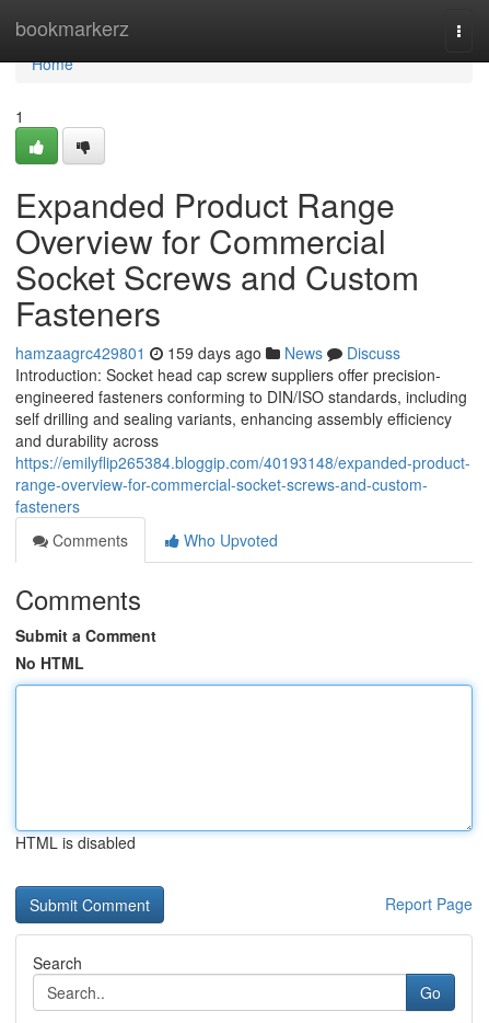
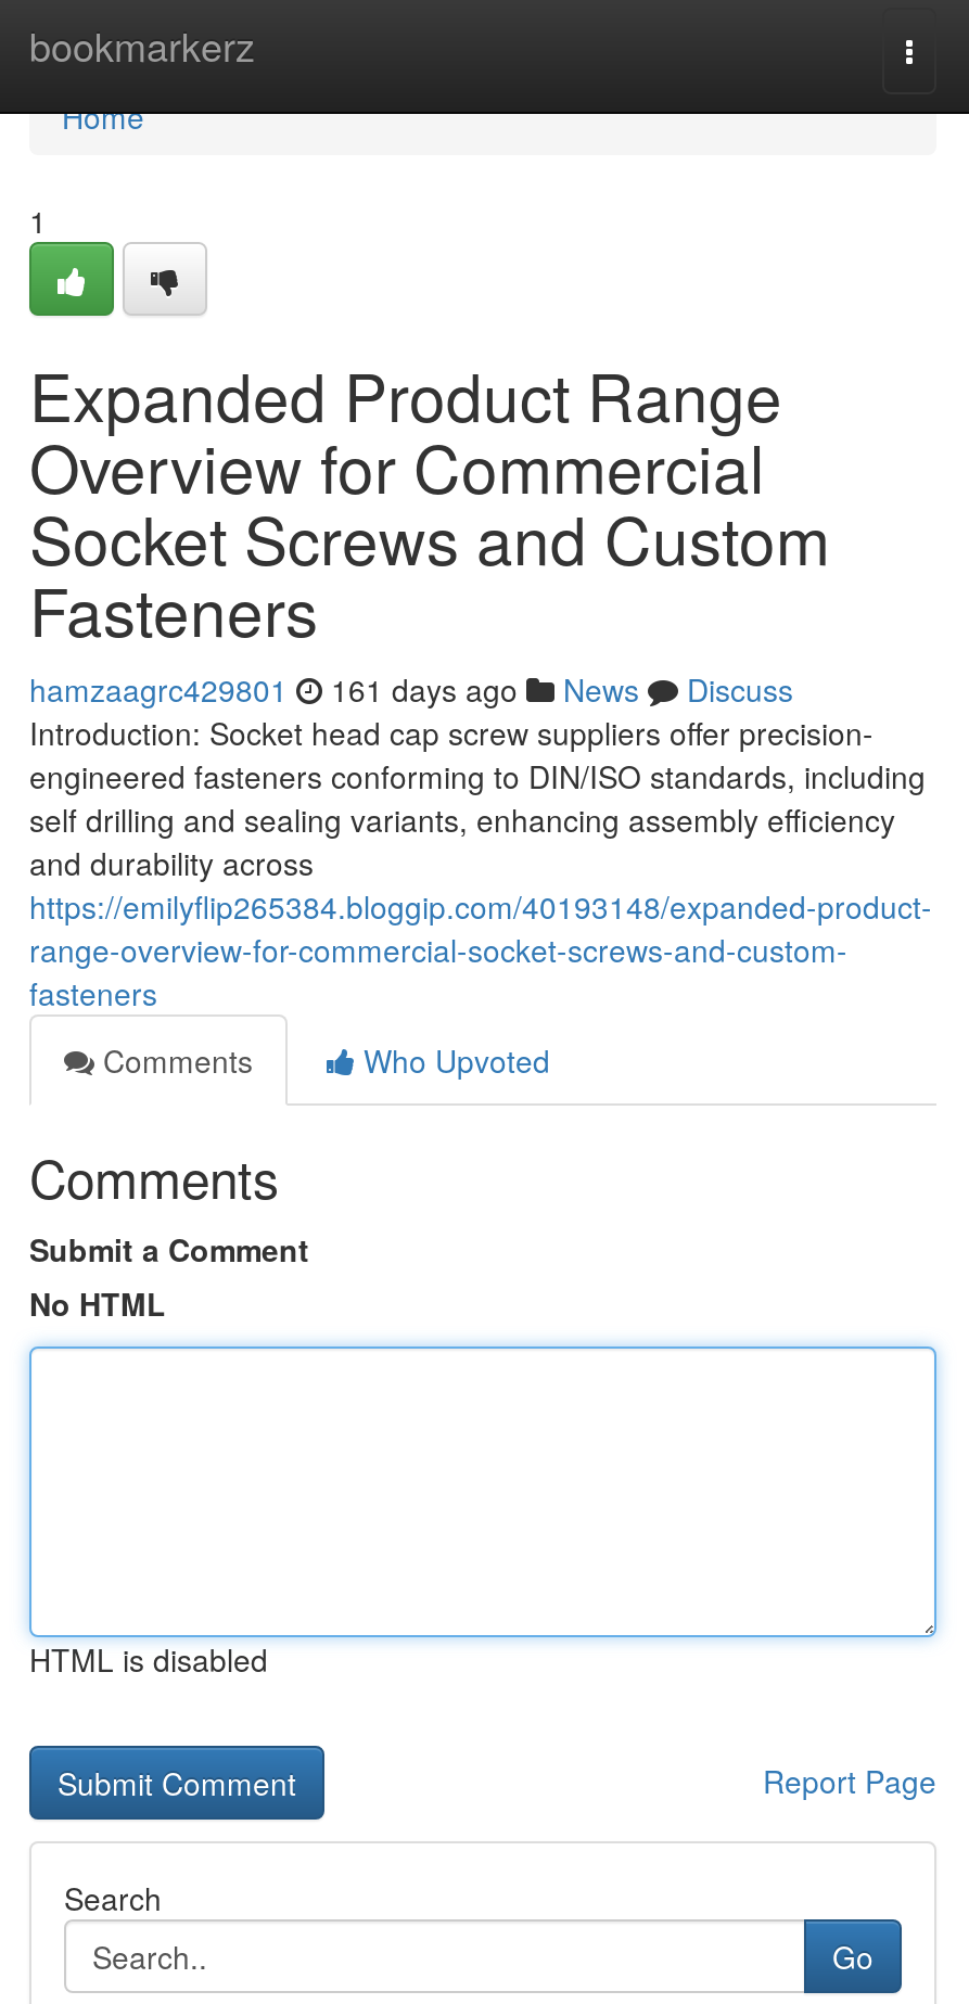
[15,342,400,364] hamzaagrc429801 159 days ago News Discuss -> [29,667,793,711] hamzaagrc429801 161 days ago News Discuss

